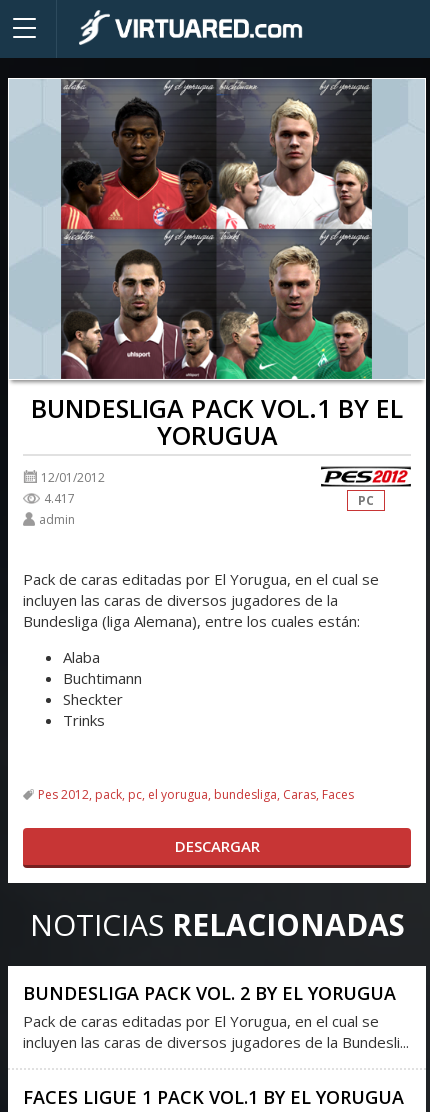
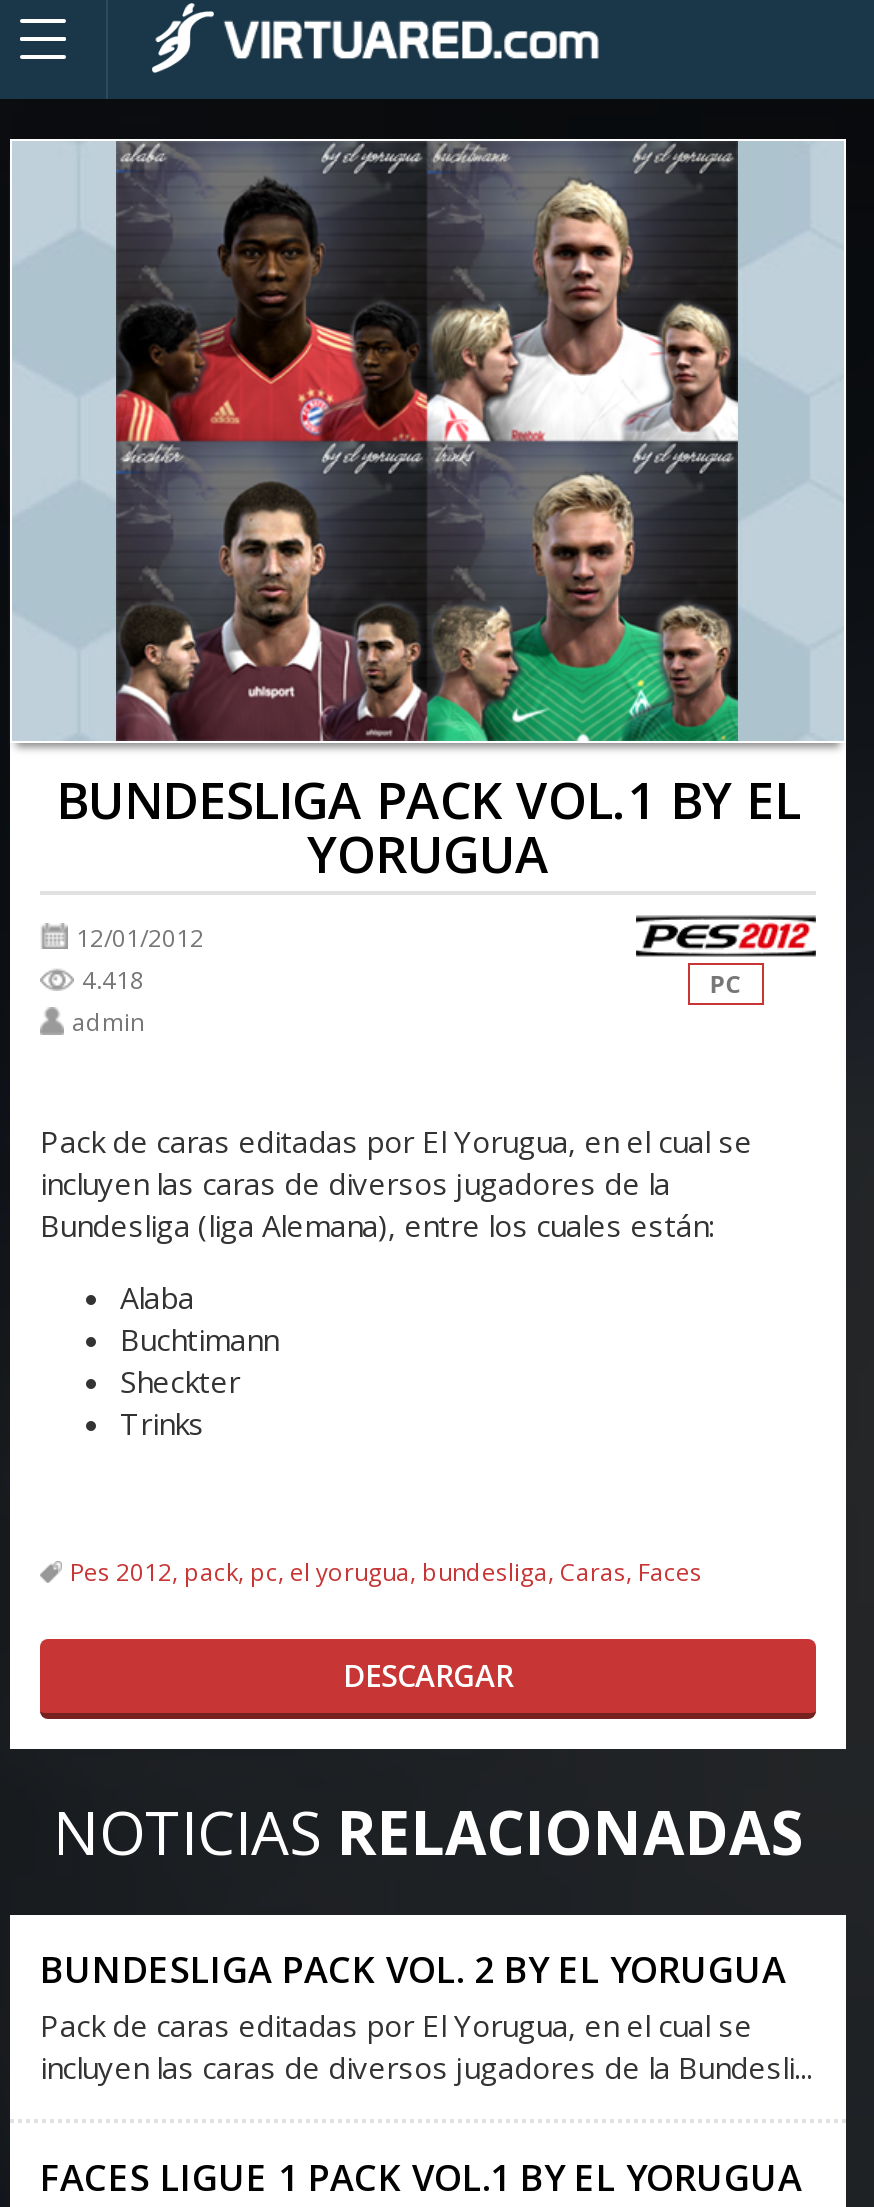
[44,490,75,507] 4.417 -> [82,963,144,997] 4.418

